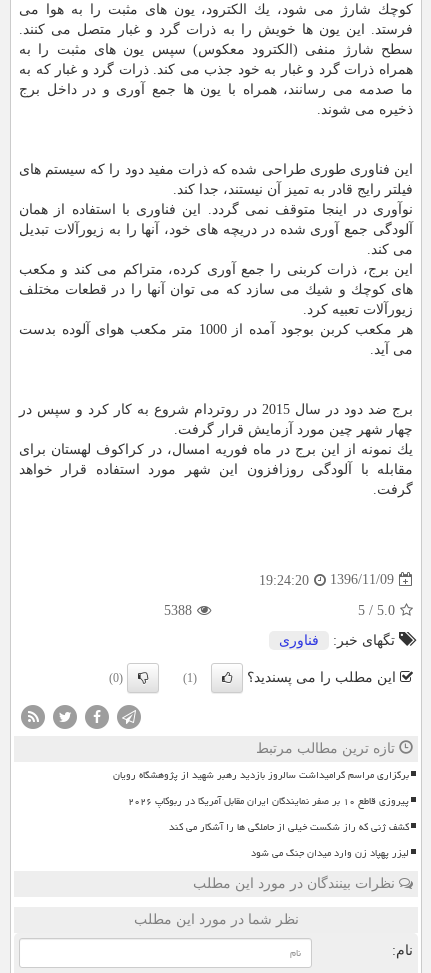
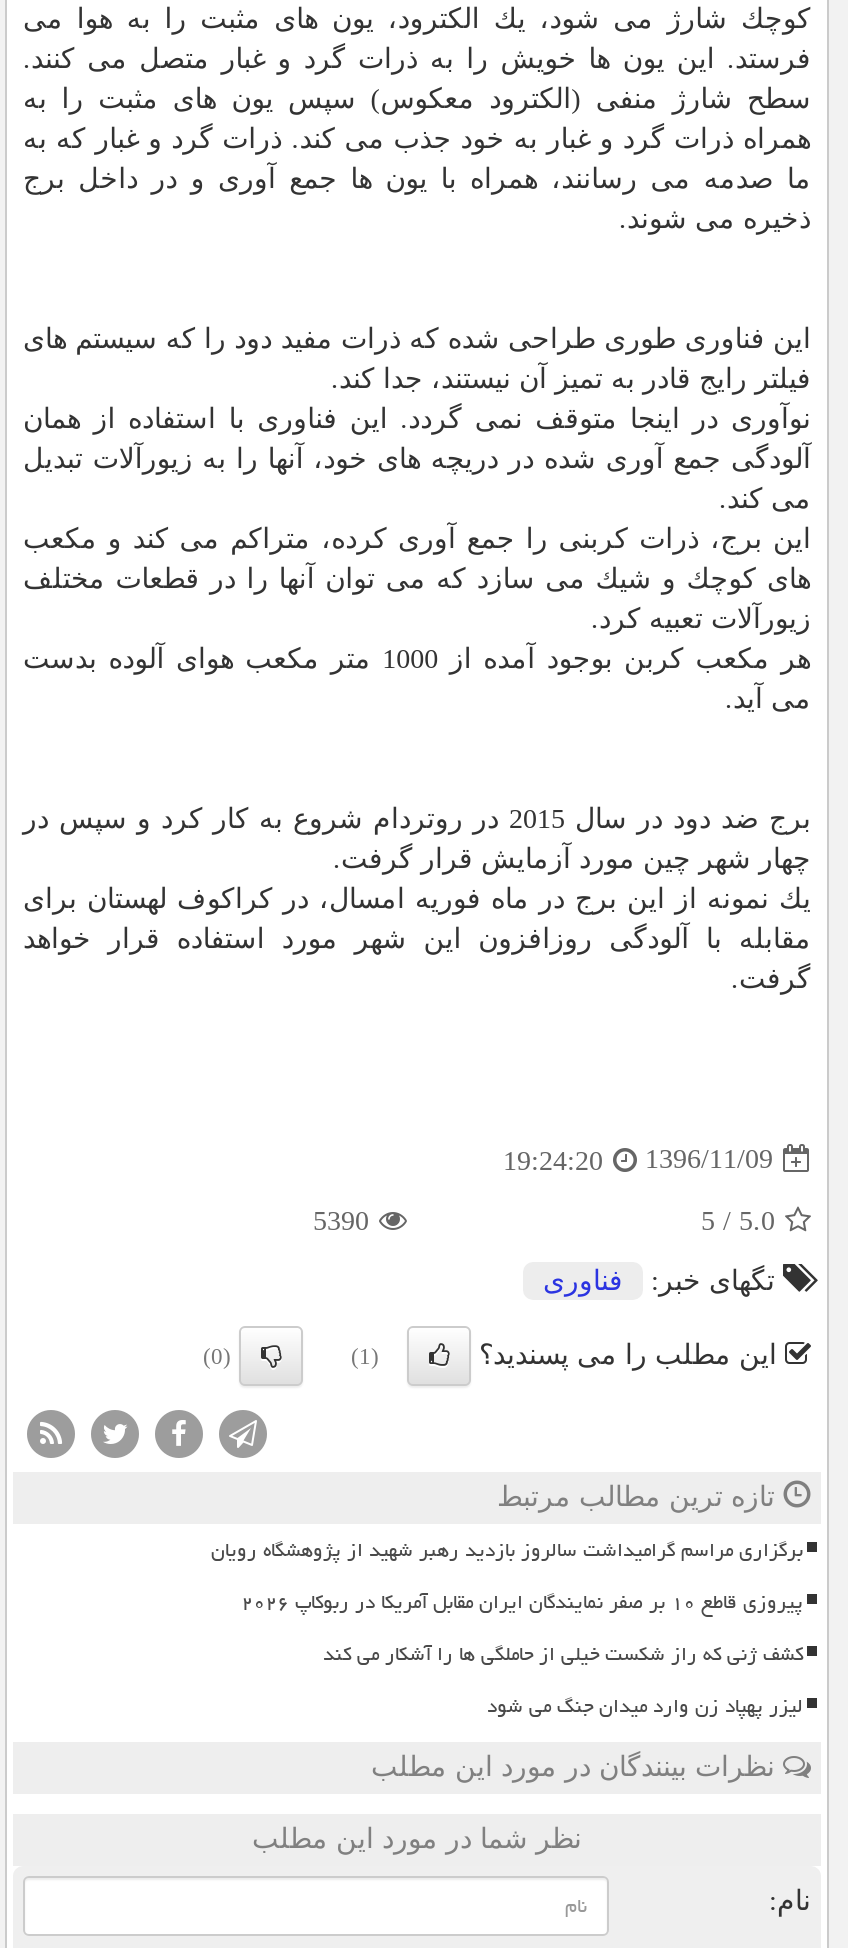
[164,603,192,618] 5388 -> [313,1206,369,1236] 5390

